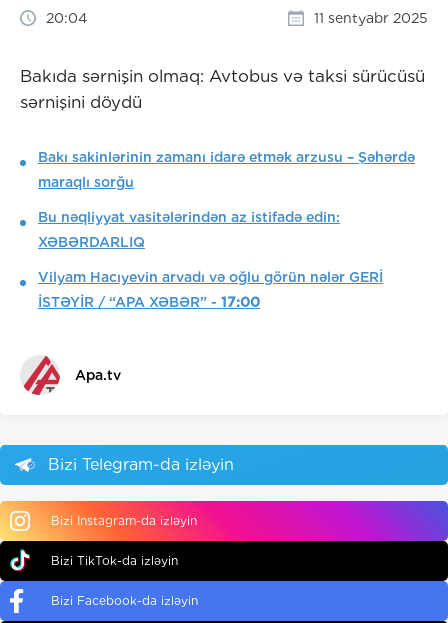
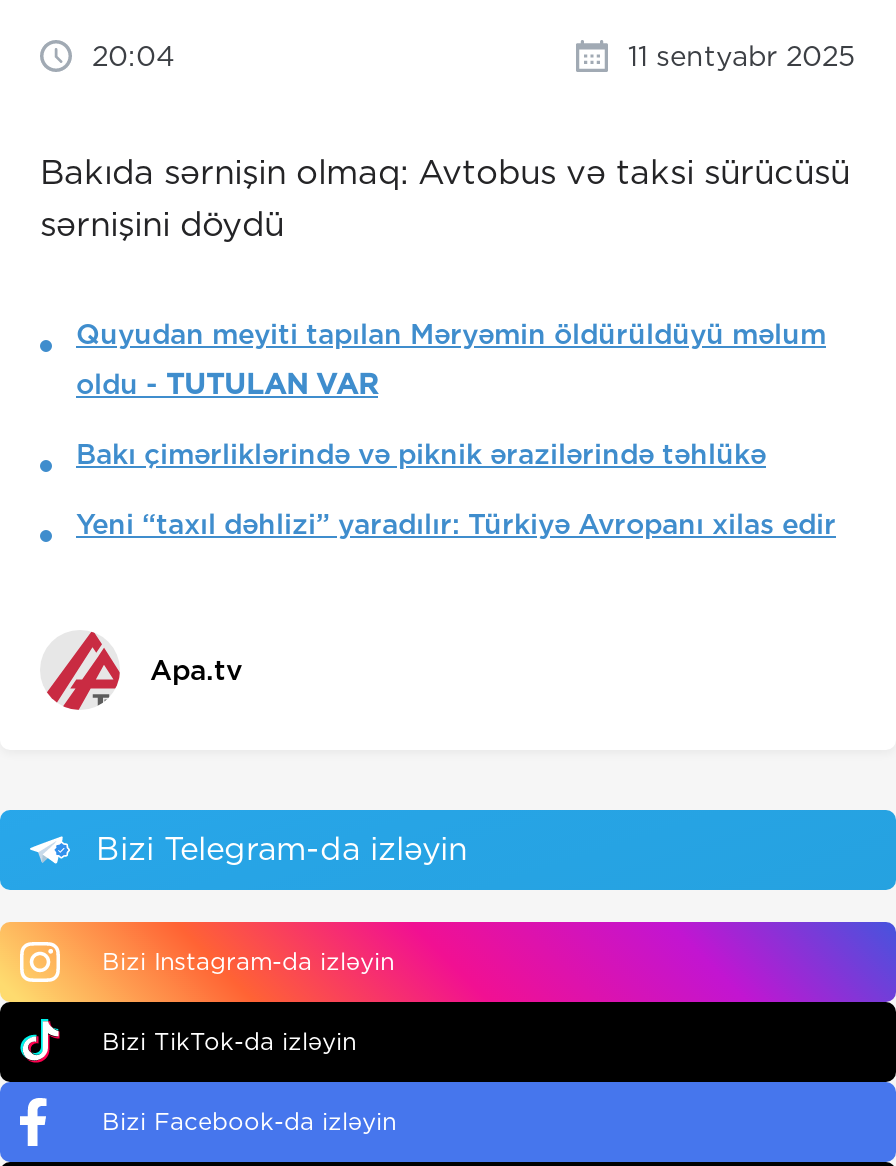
[38,149,415,310] Bakı sakinlərinin zamanı idarə etmək arzusu – Şəhərdə | maraqlı sorğu | Bu nəqliyyat vasitələrindən az istifadə edin: | XƏBƏRDARLIQ | Vilyam Hacıyevin arvadı və oğlu görün nələr GERİ | İSTƏYİR / “APA XƏBƏR” - 17:00 -> [76,317,836,539] Quyudan meyiti tapılan Məryəmin öldürüldüyü məlum | oldu - TUTULAN VAR | Bakı çimərliklərində və piknik ərazilərində təhlükə | Yeni “taxıl dəhlizi” yaradılır: Türkiyə Avropanı xilas edir

